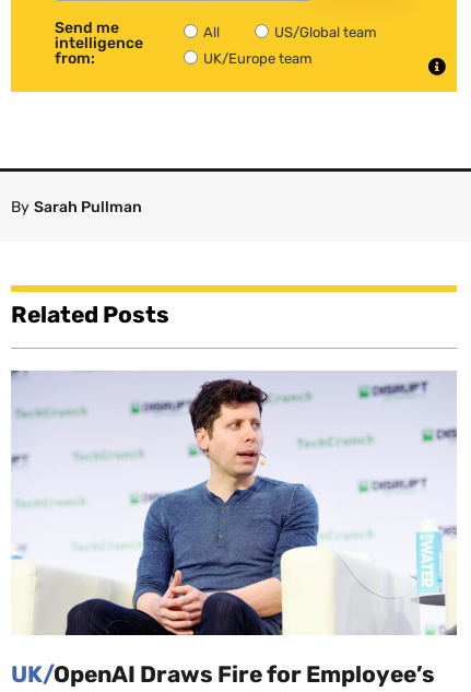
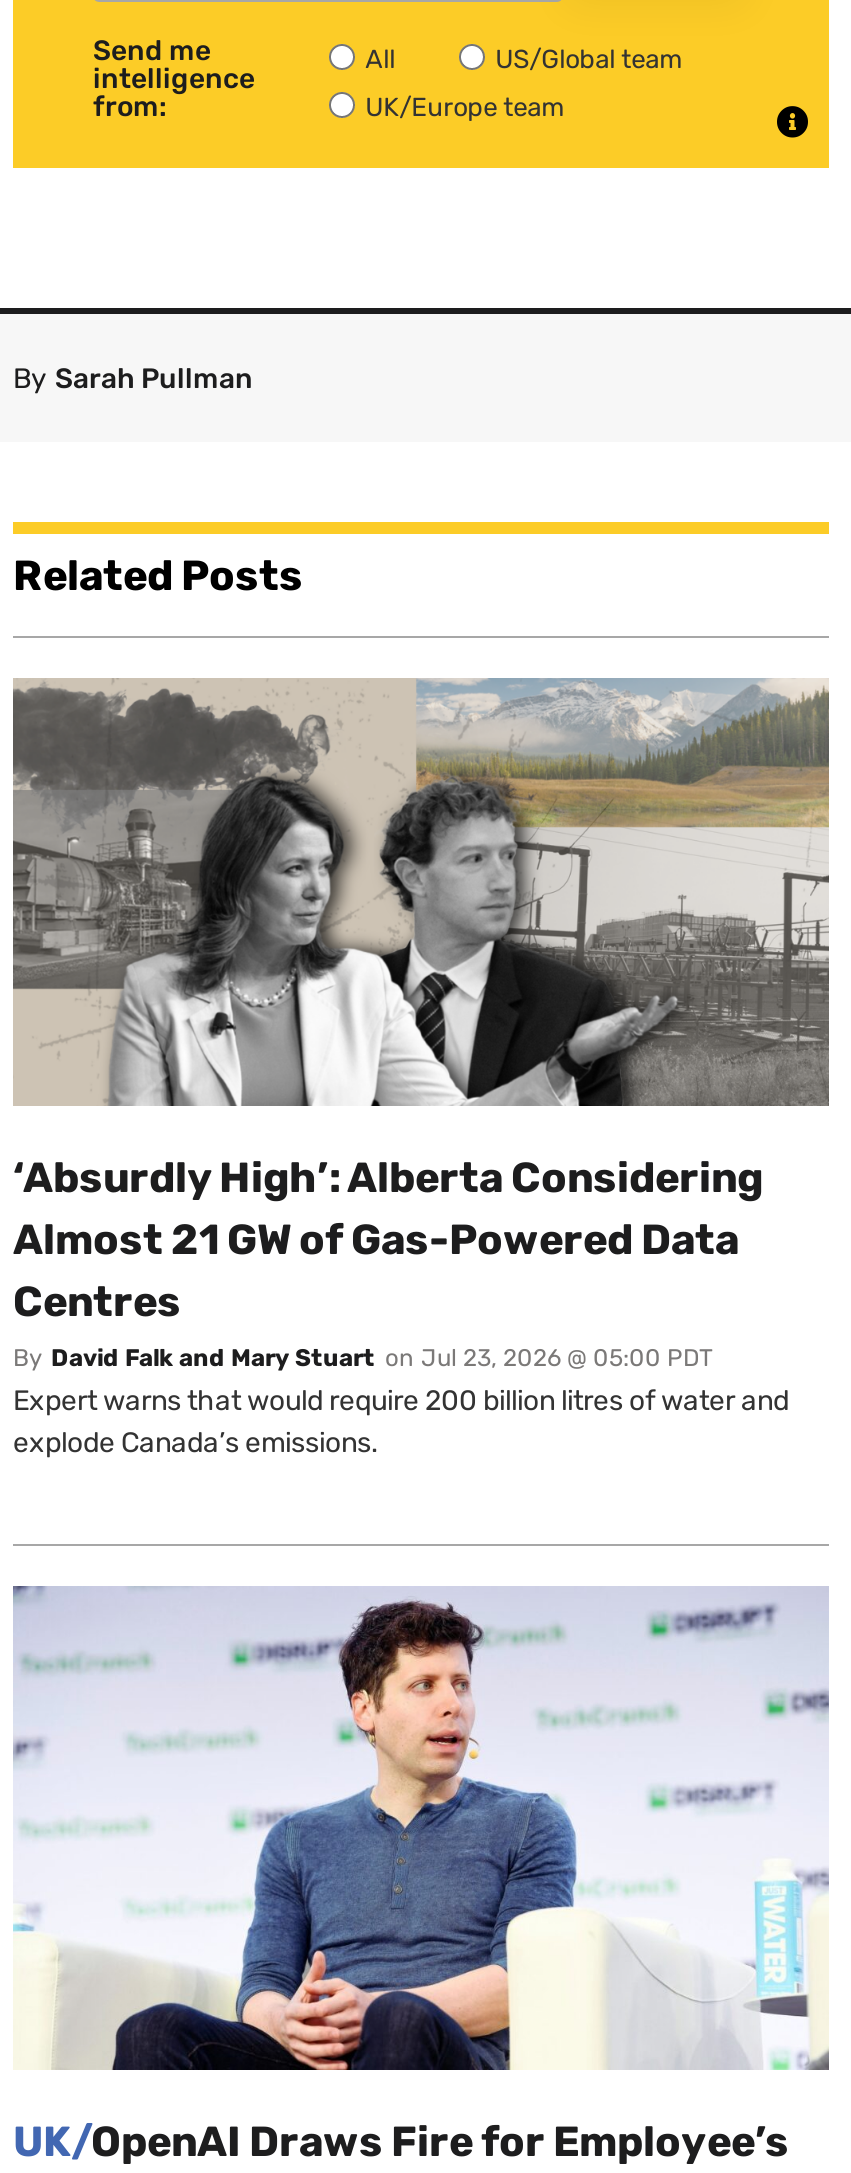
none -> [11,678,831,1459] [image] | ‘Absurdly High’: Alberta Considering | Almost 21 GW of Gas-Powered Data | Centres | By David Falk and Mary Stuart on Jul 23, 2026 @ 05:00 PDT | Expert warns that would require 200 billion litres of water and | explode Canada’s emissions.

